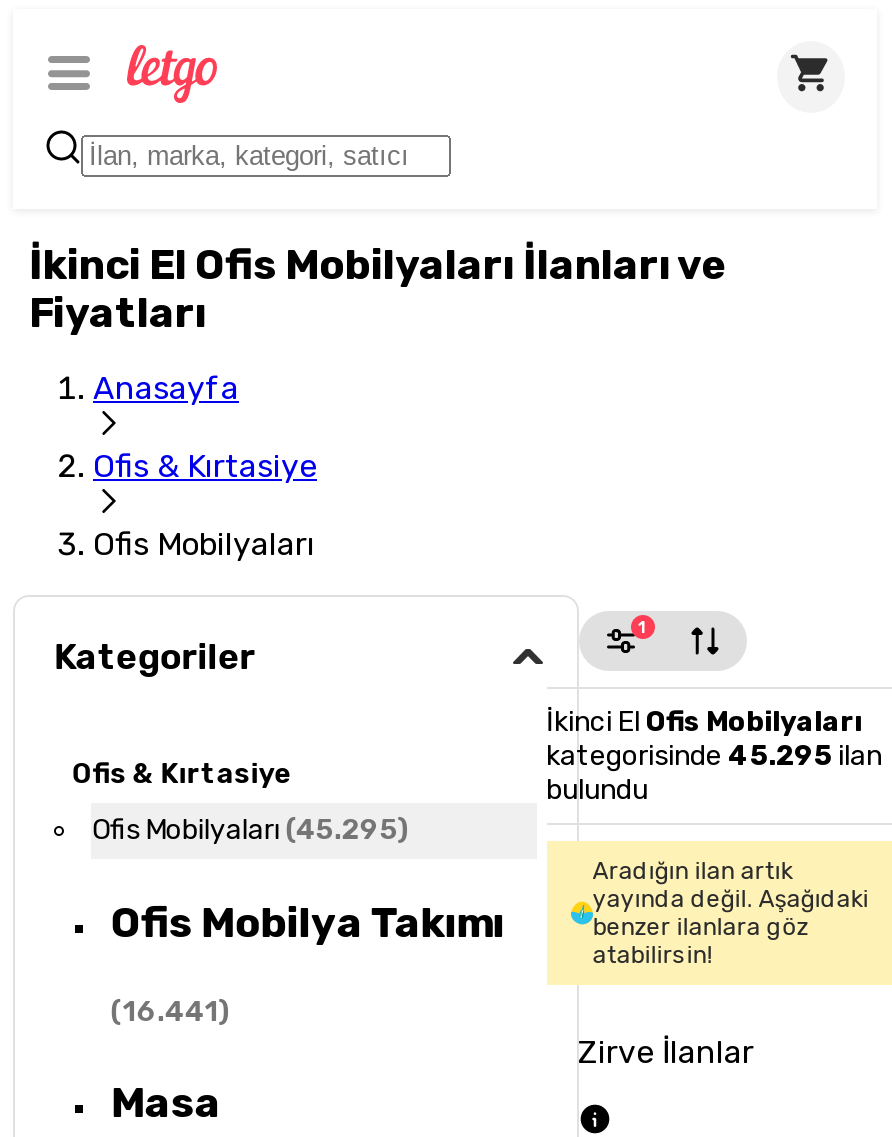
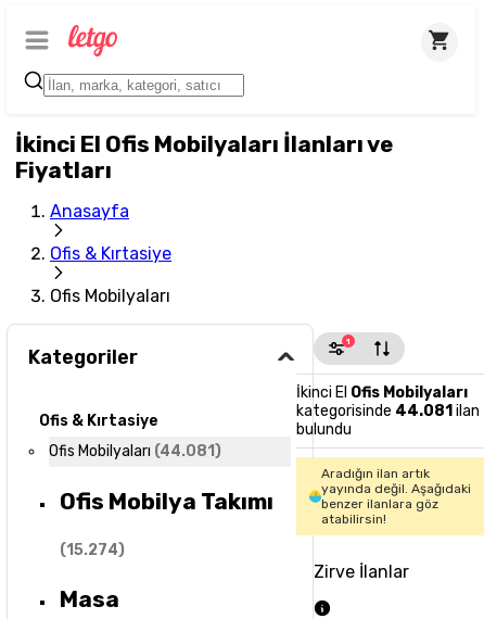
[546,739,882,773] kategorisinde 45.295 ilan -> [296,402,479,420] kategorisinde 44.081 ilan
[92,813,410,847] Ofis Mobilyaları (45.295) -> [49,442,222,461] Ofis Mobilyaları (44.081)
[111,995,231,1029] (16.441) -> [60,541,125,559] (15.274)

